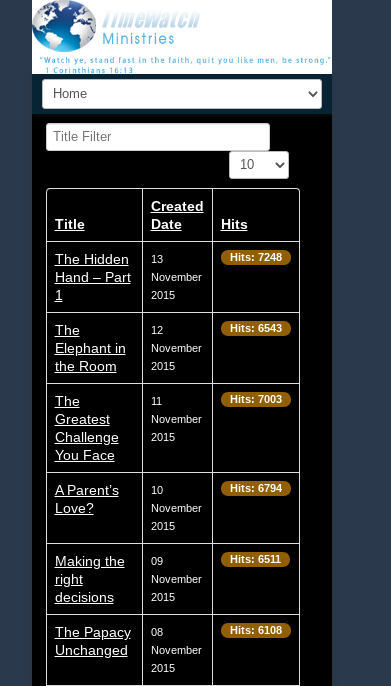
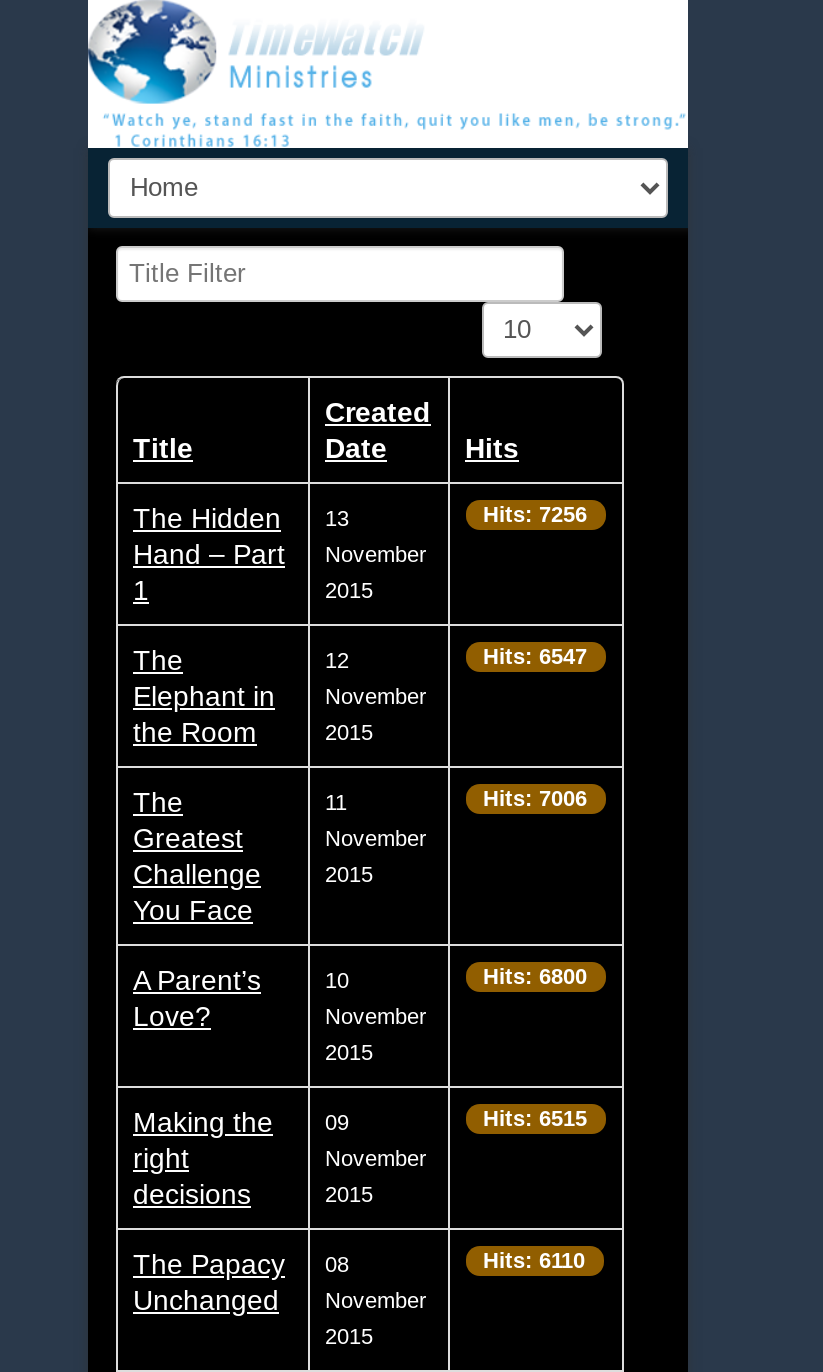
[229,251,281,263] Hits: 7248 -> [483,502,587,526] Hits: 7256
[229,322,281,334] Hits: 6543 -> [483,644,587,668] Hits: 6547
[229,393,281,405] Hits: 7003 -> [483,786,587,810] Hits: 7006
[229,482,281,494] Hits: 6794 -> [483,964,587,988] Hits: 6800
[229,553,280,565] Hits: 6511 -> [483,1106,587,1130] Hits: 6515
[229,624,281,636] Hits: 6108 -> [483,1248,585,1272] Hits: 6110

